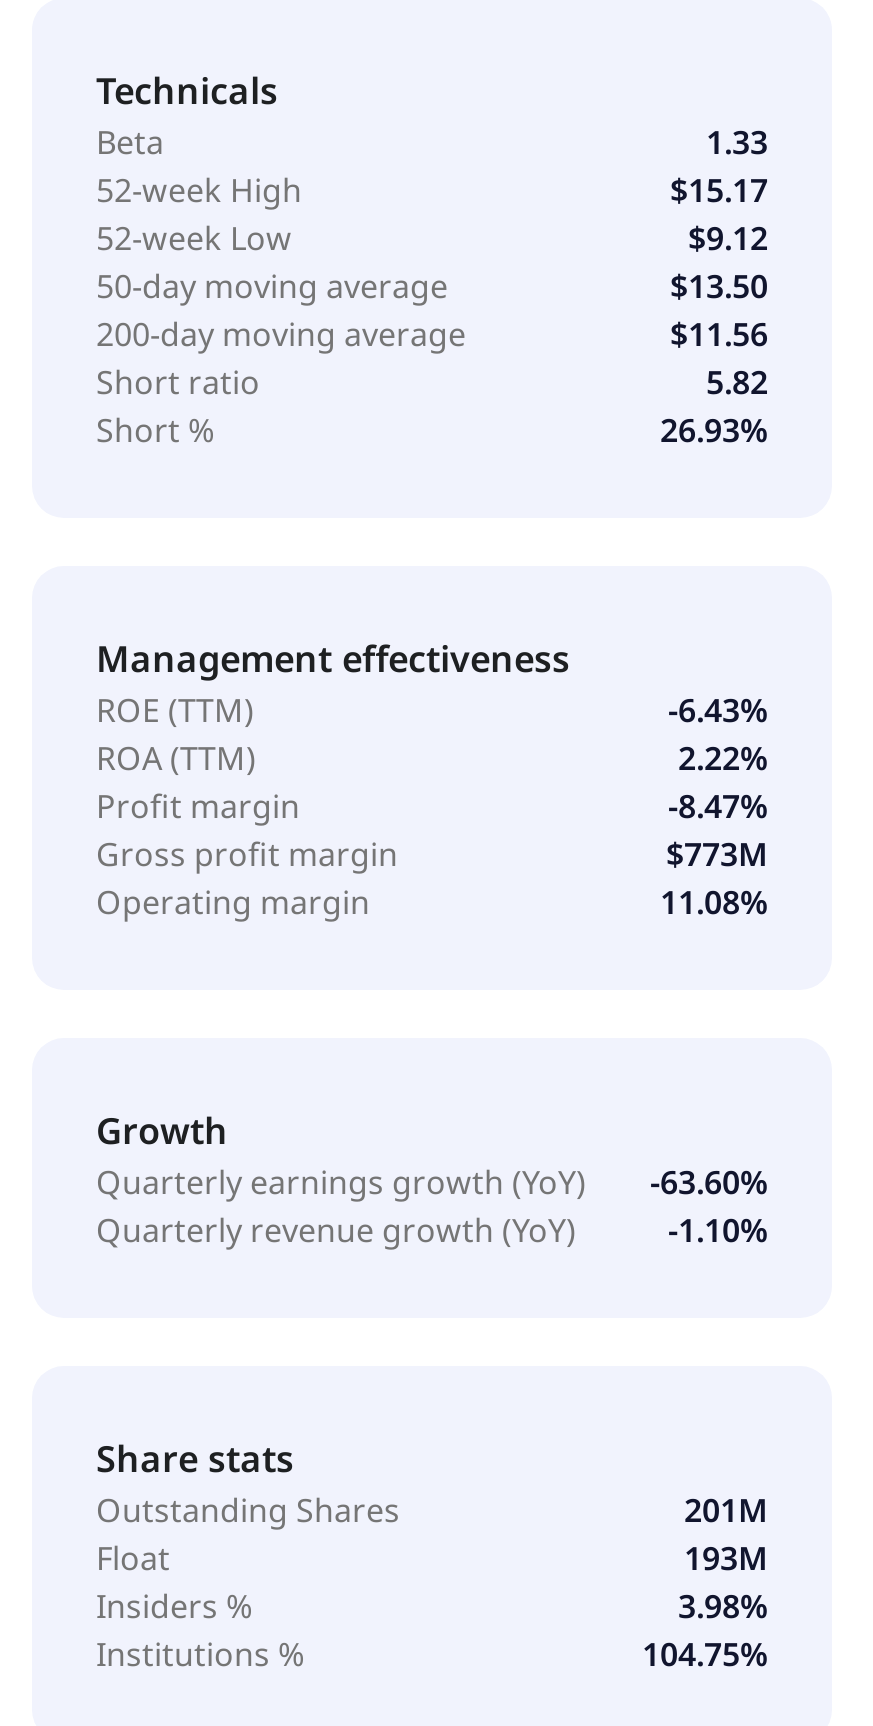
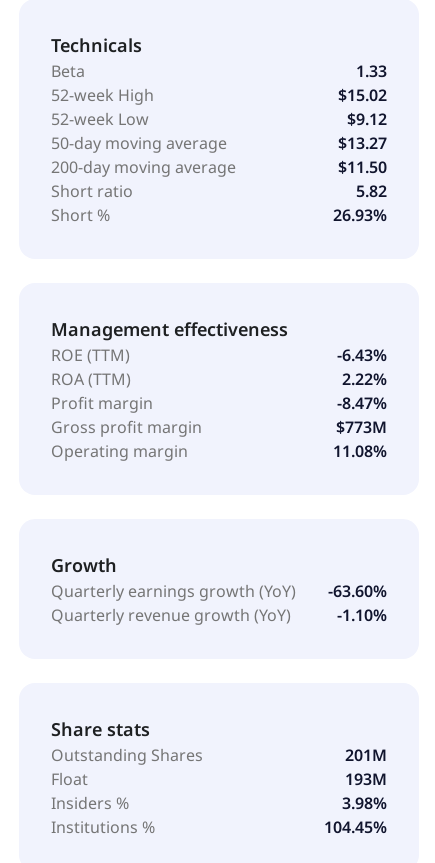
[670,167,768,211] $15.17 -> [338,84,387,106] $15.02
[670,263,768,307] $13.50 -> [338,132,387,154] $13.27
[670,311,768,355] $11.56 -> [338,156,387,178] $11.50
[642,1631,768,1675] 104.75% -> [324,816,387,838] 104.45%

